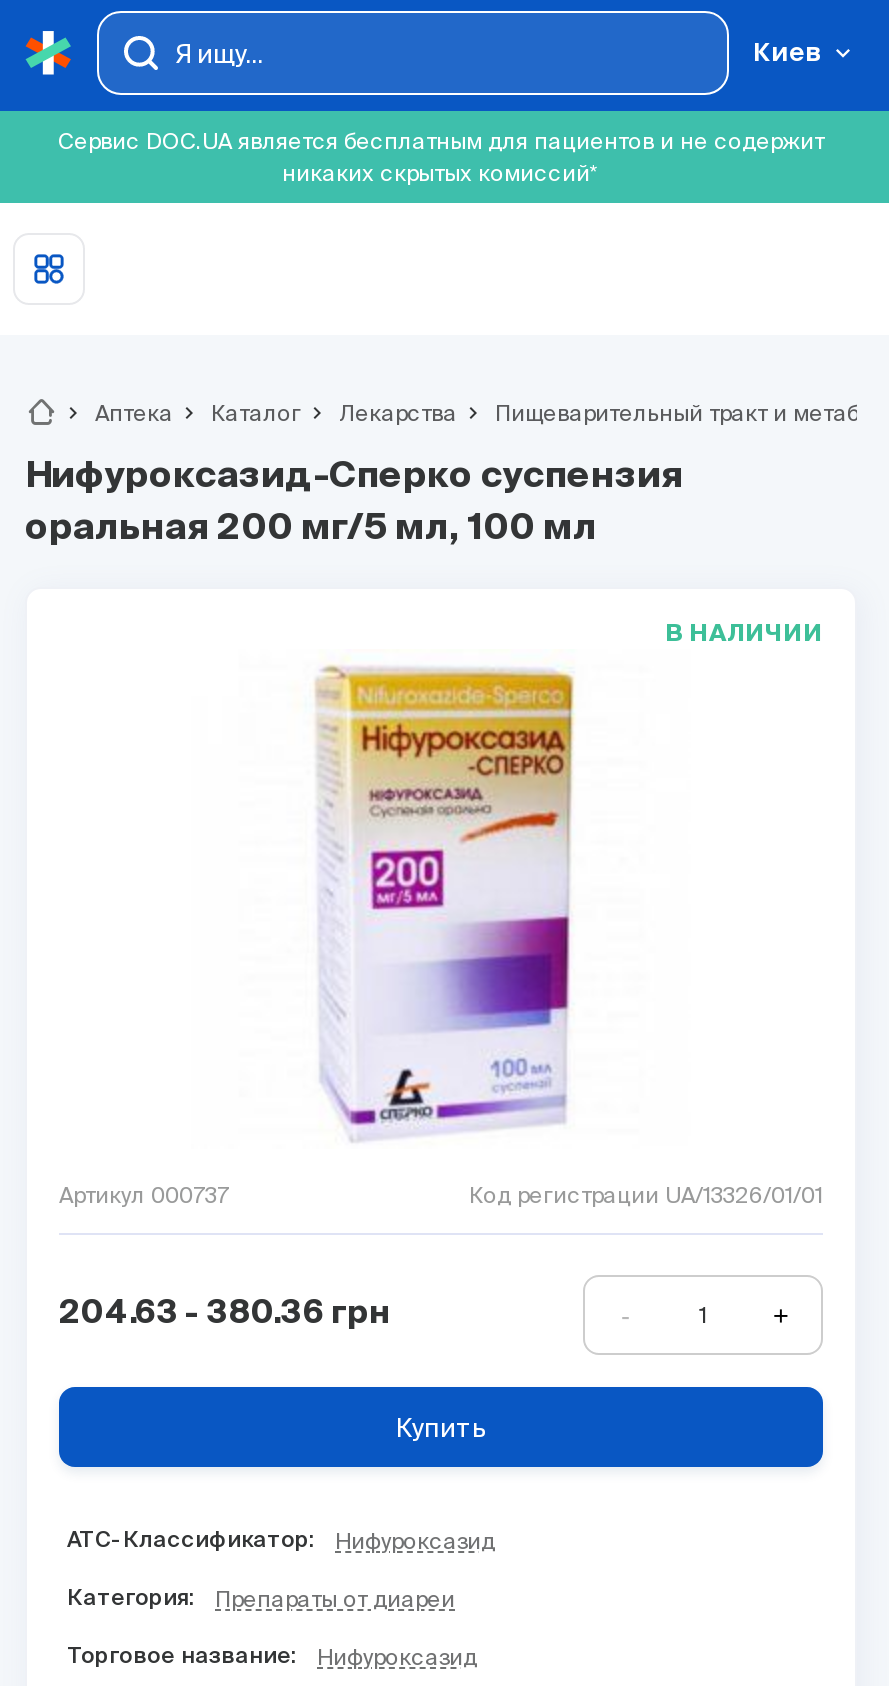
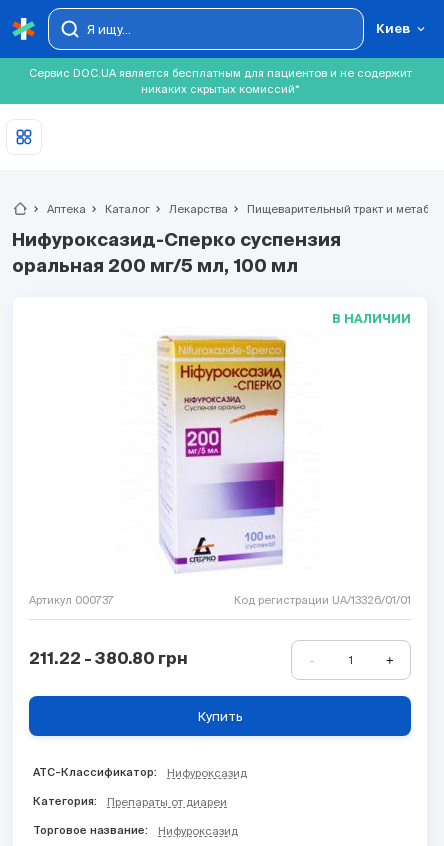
[59,1298,391,1330] 204.63 - 380.36 грн -> [29,651,188,667] 211.22 - 380.80 грн

